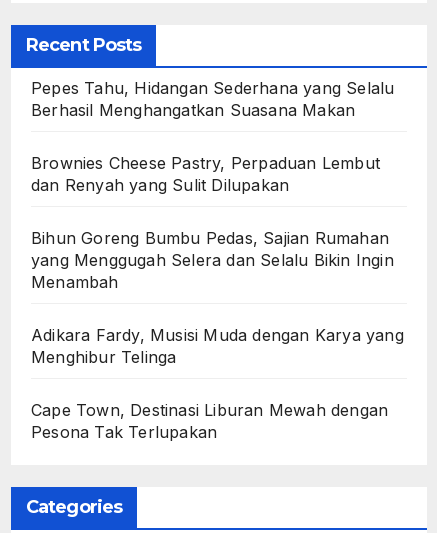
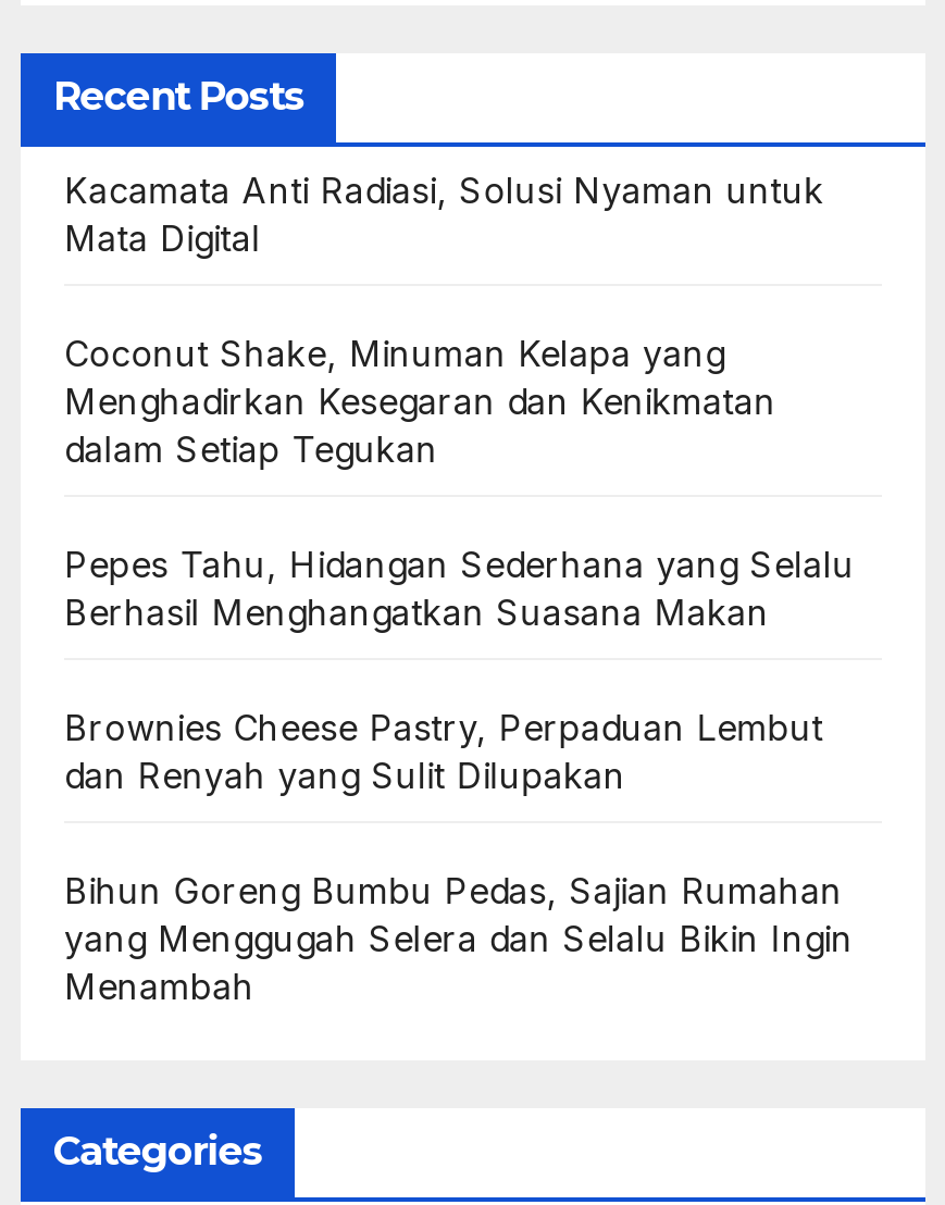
none -> [64,168,824,470] Kacamata Anti Radiasi, Solusi Nyaman untuk | Mata Digital | Coconut Shake, Minuman Kelapa yang | Menghadirkan Kesegaran dan Kenikmatan | dalam Setiap Tegukan
moved [31,78,394,292] -> [64,542,855,1008]: Pepes Tahu, Hidangan Sederhana yang Selalu | Berhasil Menghangatkan Suasana Makan | Brownies Cheese Pastry, Perpaduan Lembut | dan Renyah yang Sulit Dilupakan | Bihun Goreng Bumbu Pedas, Sajian Rumahan | yang Menggugah Selera dan Selalu Bikin Ingin | Menambah
[31,325,404,442] Adikara Fardy, Musisi Muda dengan Karya yang | Menghibur Telinga | Cape Town, Destinasi Liburan Mewah dengan | Pesona Tak Terlupakan -> none

